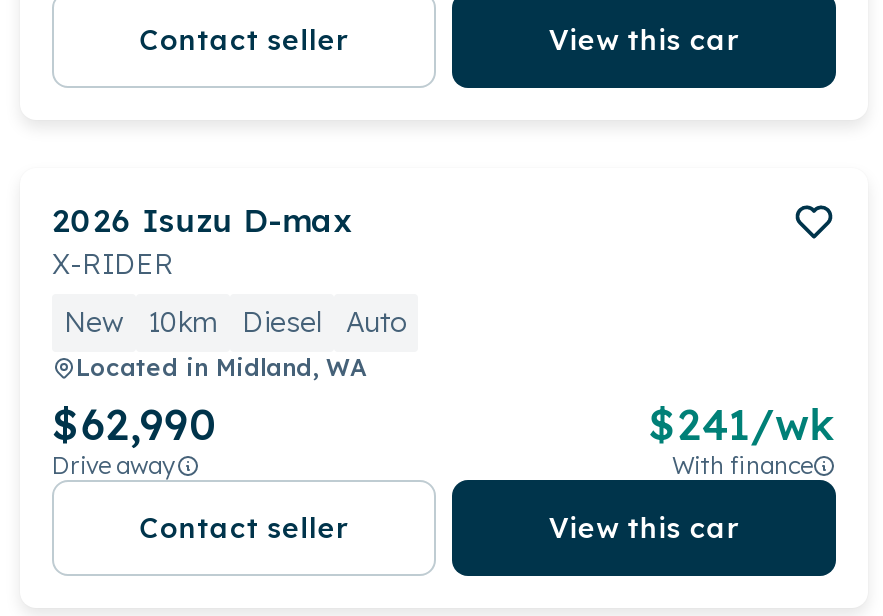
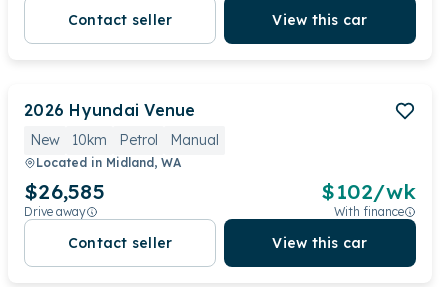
[52,200,352,282] 2026 Isuzu D-max | X-RIDER -> [24,100,195,120] 2026 Hyundai Venue
[242,304,406,340] Diesel | Auto -> [119,131,219,149] Petrol | Manual
[52,398,218,450] $62,990 -> [24,178,105,204] $26,585
[648,398,836,450] $241/wk -> [321,178,416,204] $102/wk

